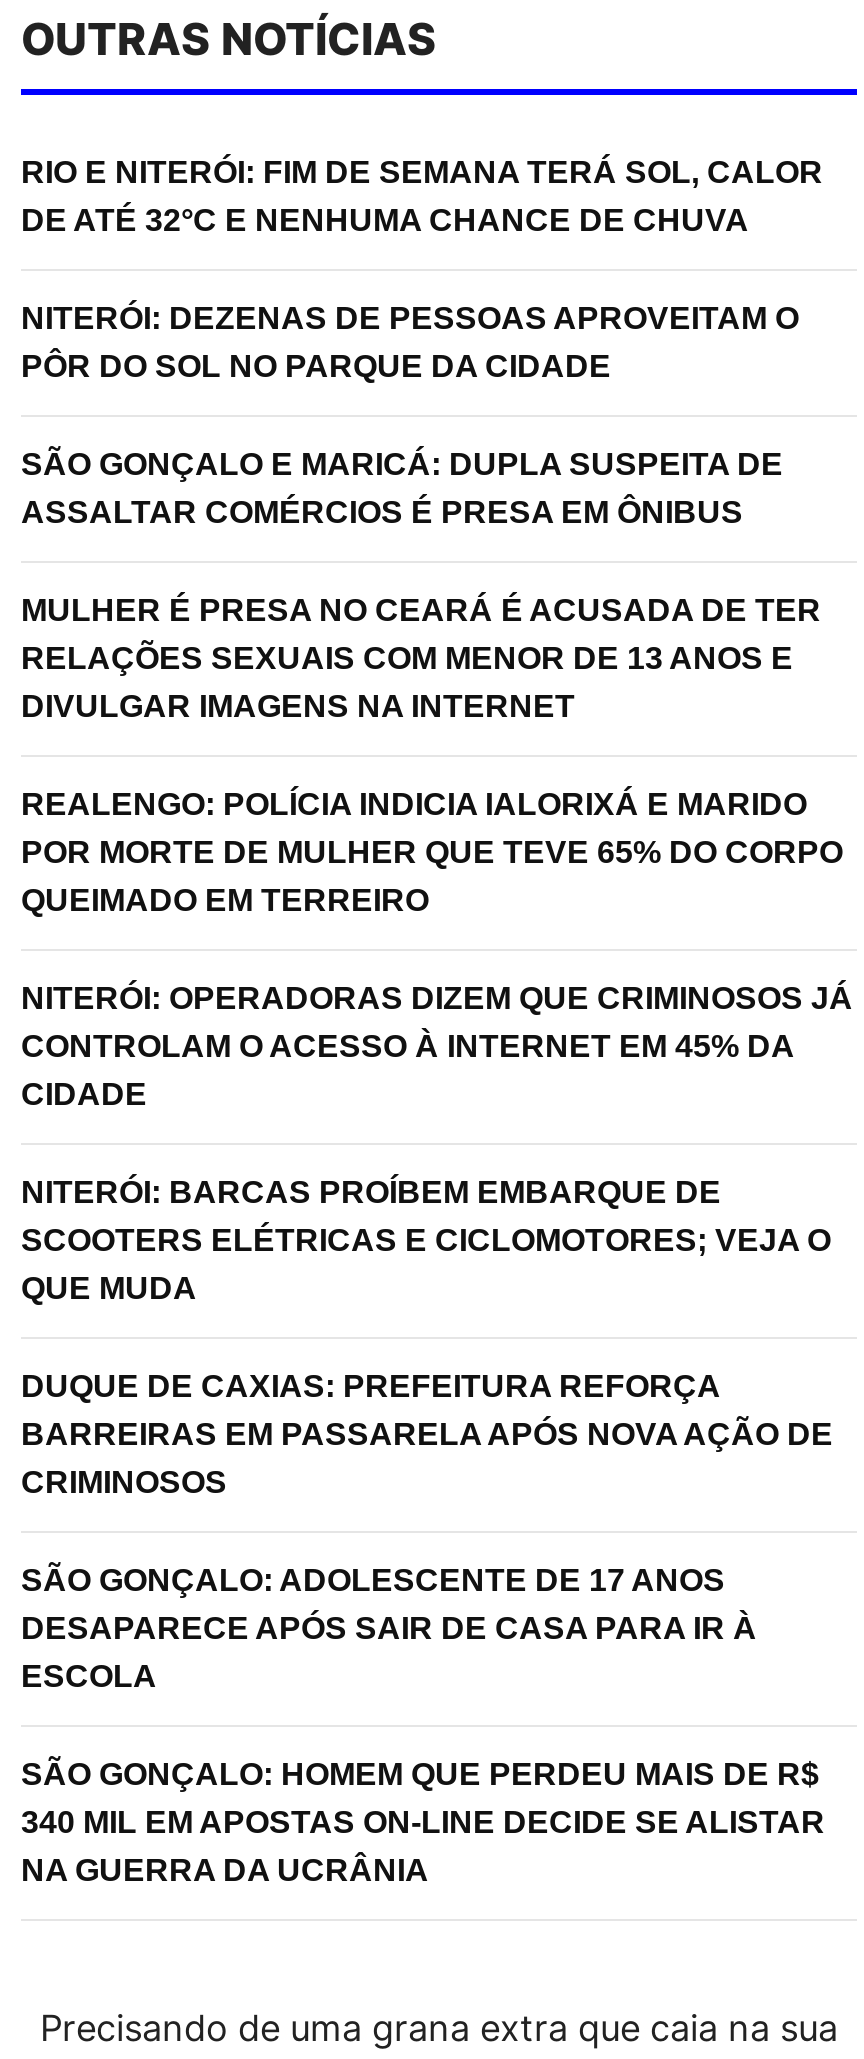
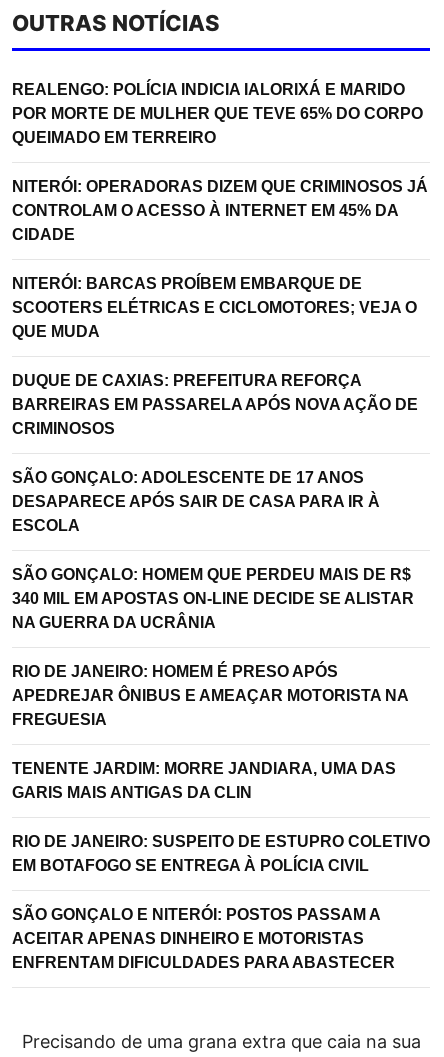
[21,155,823,723] RIO E NITERÓI: FIM DE SEMANA TERÁ SOL, CALOR | DE ATÉ 32°C E NENHUMA CHANCE DE CHUVA | NITERÓI: DEZENAS DE PESSOAS APROVEITAM O | PÔR DO SOL NO PARQUE DA CIDADE | SÃO GONÇALO E MARICÁ: DUPLA SUSPEITA DE | ASSALTAR COMÉRCIOS É PRESA EM ÔNIBUS | MULHER É PRESA NO CEARÁ É ACUSADA DE TER | RELAÇÕES SEXUAIS COM MENOR DE 13 ANOS E | DIVULGAR IMAGENS NA INTERNET -> none
moved [21,787,853,1887] -> [12,81,428,631]: REALENGO: POLÍCIA INDICIA IALORIXÁ E MARIDO | POR MORTE DE MULHER QUE TEVE 65% DO CORPO | QUEIMADO EM TERREIRO | ... | 340 MIL EM APOSTAS ON-LINE DECIDE SE ALISTAR | NA GUERRA DA UCRÂNIA
none -> [12,663,430,971] RIO DE JANEIRO: HOMEM É PRESO APÓS | APEDREJAR ÔNIBUS E AMEAÇAR MOTORISTA NA | FREGUESIA | TENENTE JARDIM: MORRE JANDIARA, UMA DAS | GARIS MAIS ANTIGAS DA CLIN | RIO DE JANEIRO: SUSPEITO DE ESTUPRO COLETIVO | EM BOTAFOGO SE ENTREGA À POLÍCIA CIVIL | SÃO GONÇALO E NITERÓI: POSTOS PASSAM A | ACEITAR APENAS DINHEIRO E MOTORISTAS | ENFRENTAM DIFICULDADES PARA ABASTECER

